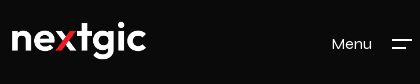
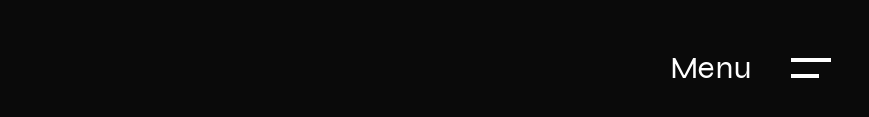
[11,21,147,60] [image] -> none

